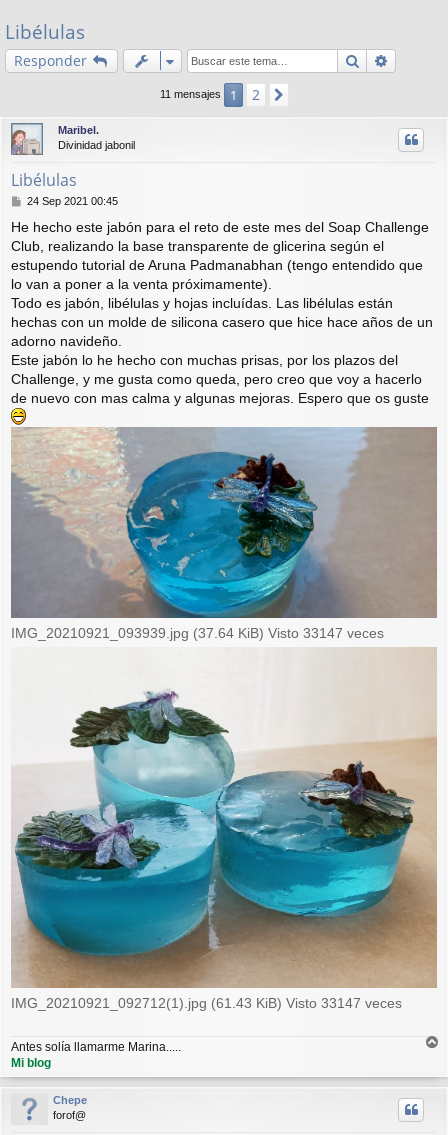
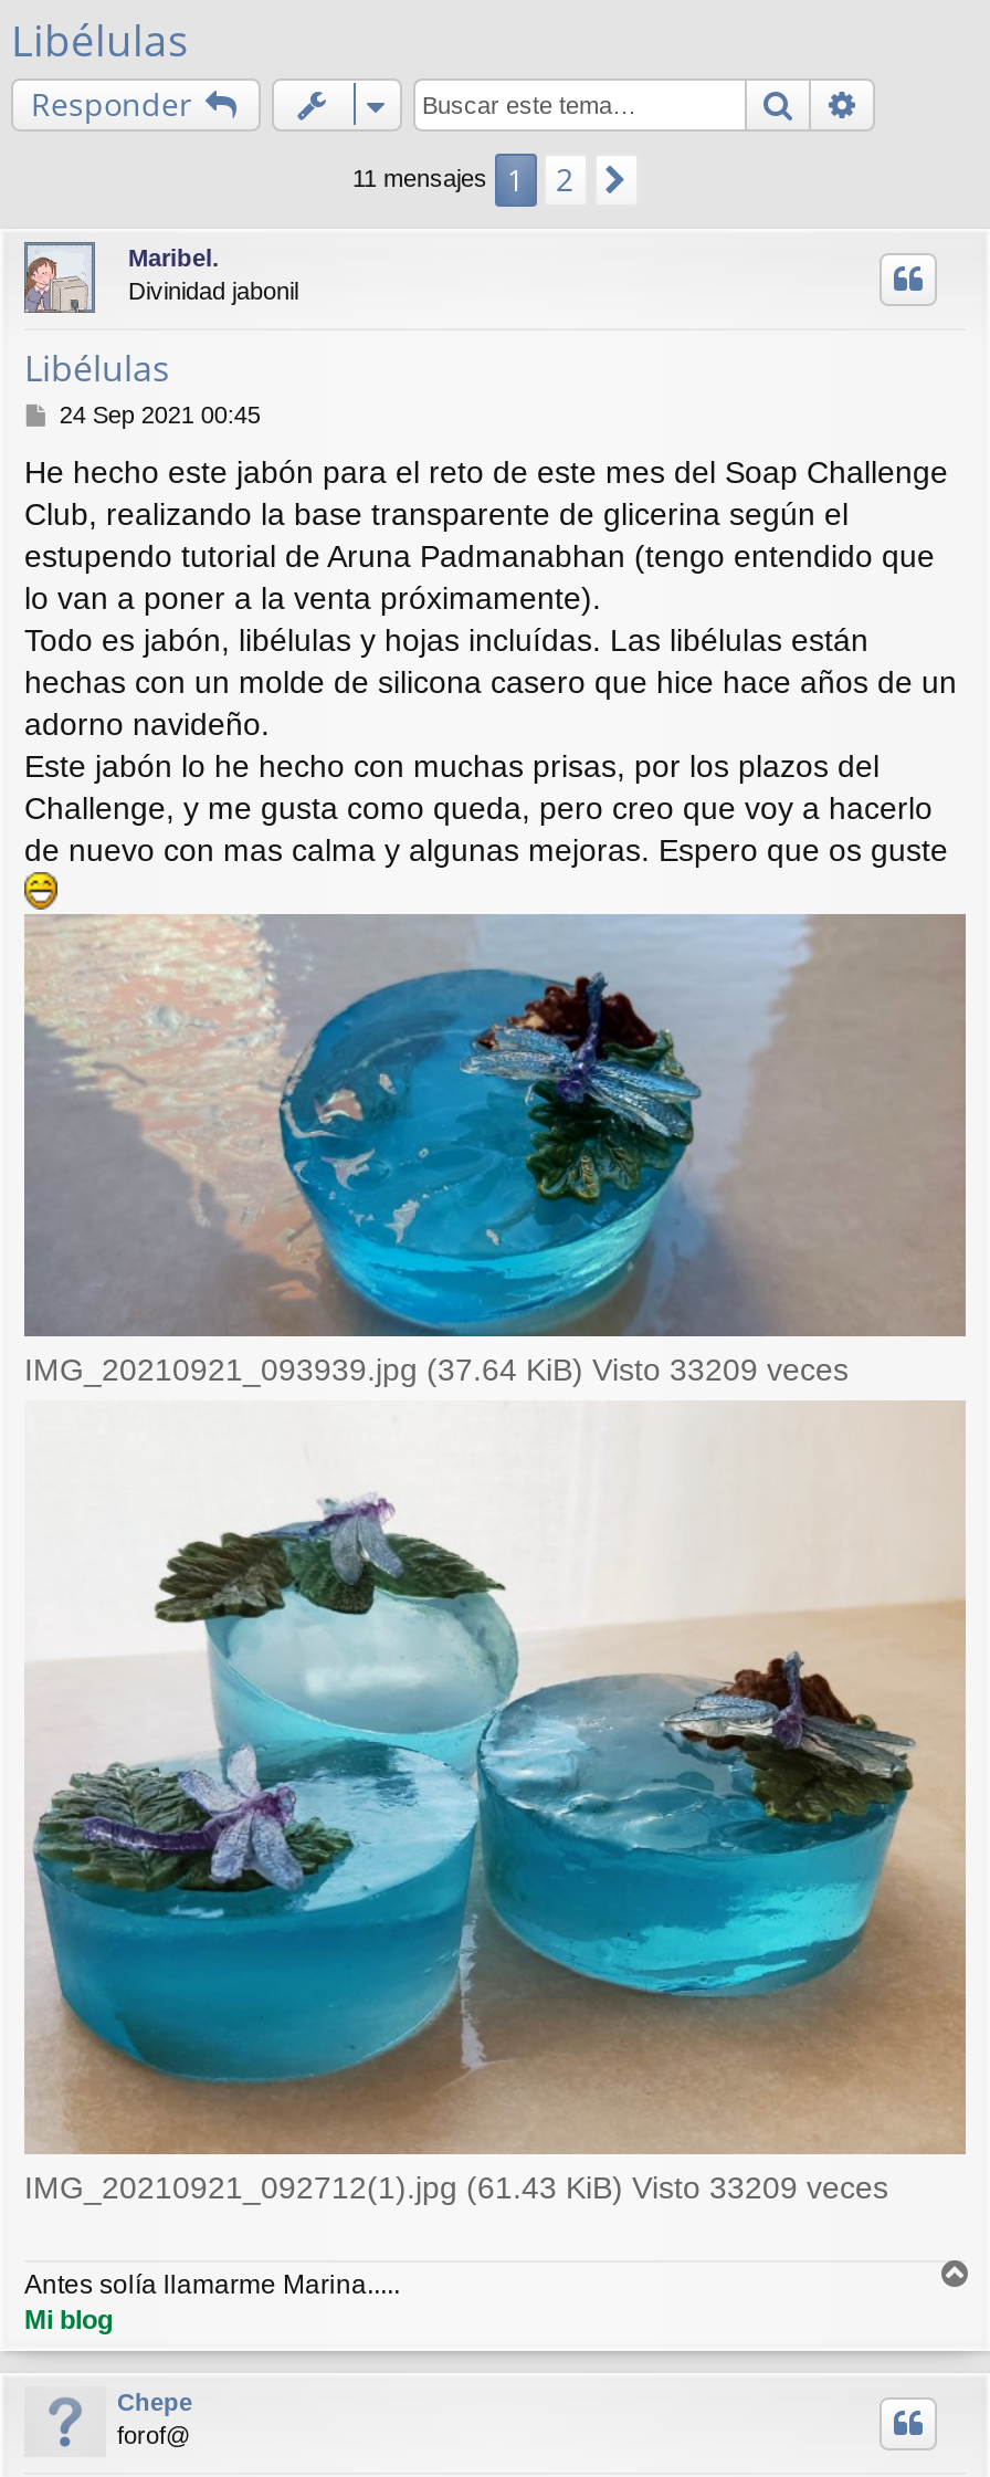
[11,625,384,641] IMG_20210921_093939.jpg (37.64 KiB) Visto 33147 veces -> [24,1352,849,1388] IMG_20210921_093939.jpg (37.64 KiB) Visto 33209 veces
[11,995,402,1011] IMG_20210921_092712(1).jpg (61.43 KiB) Visto 33147 veces -> [24,2170,888,2205] IMG_20210921_092712(1).jpg (61.43 KiB) Visto 33209 veces

